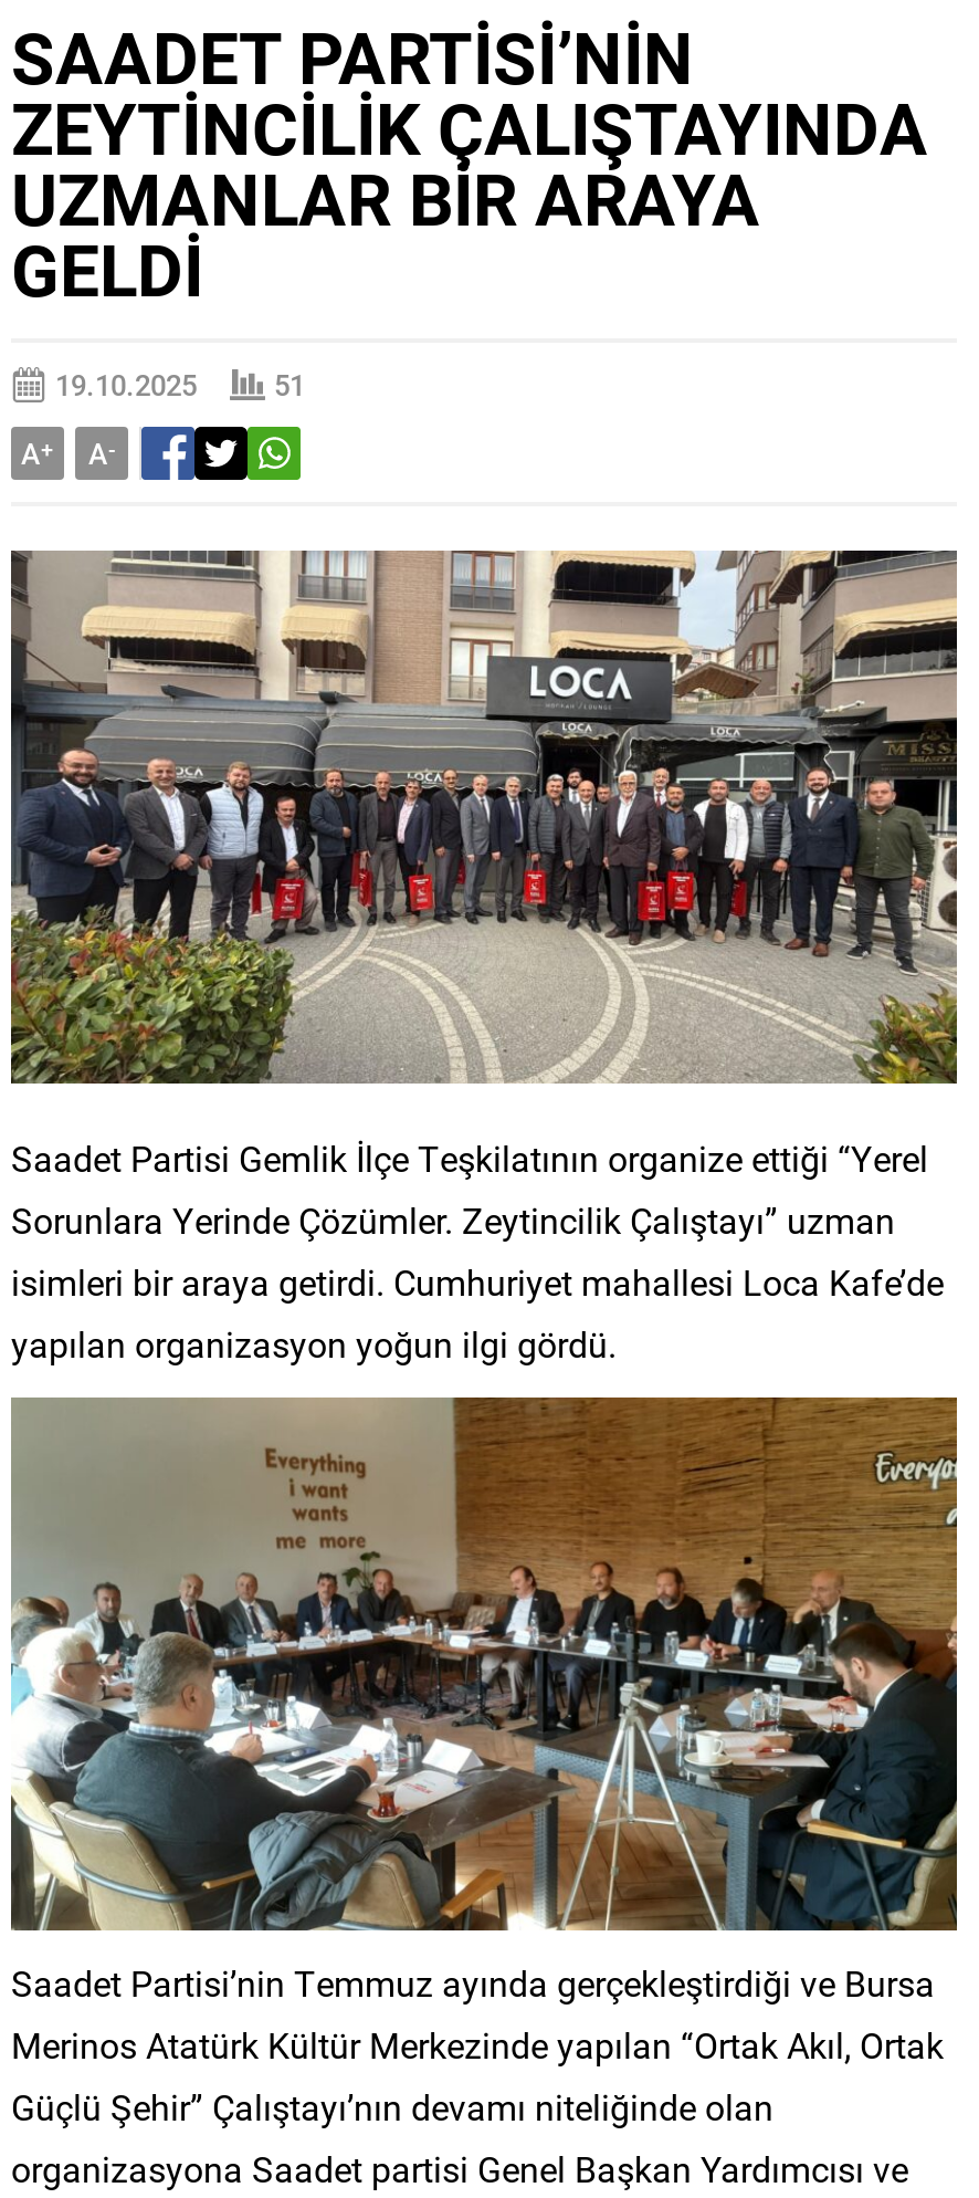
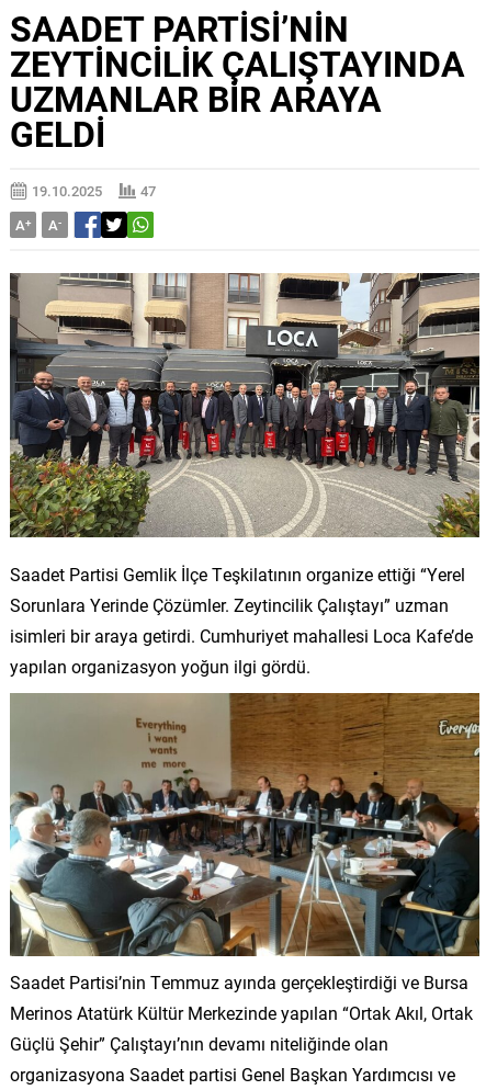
[55,365,305,405] 19.10.2025 51 -> [32,181,156,201] 19.10.2025 47

